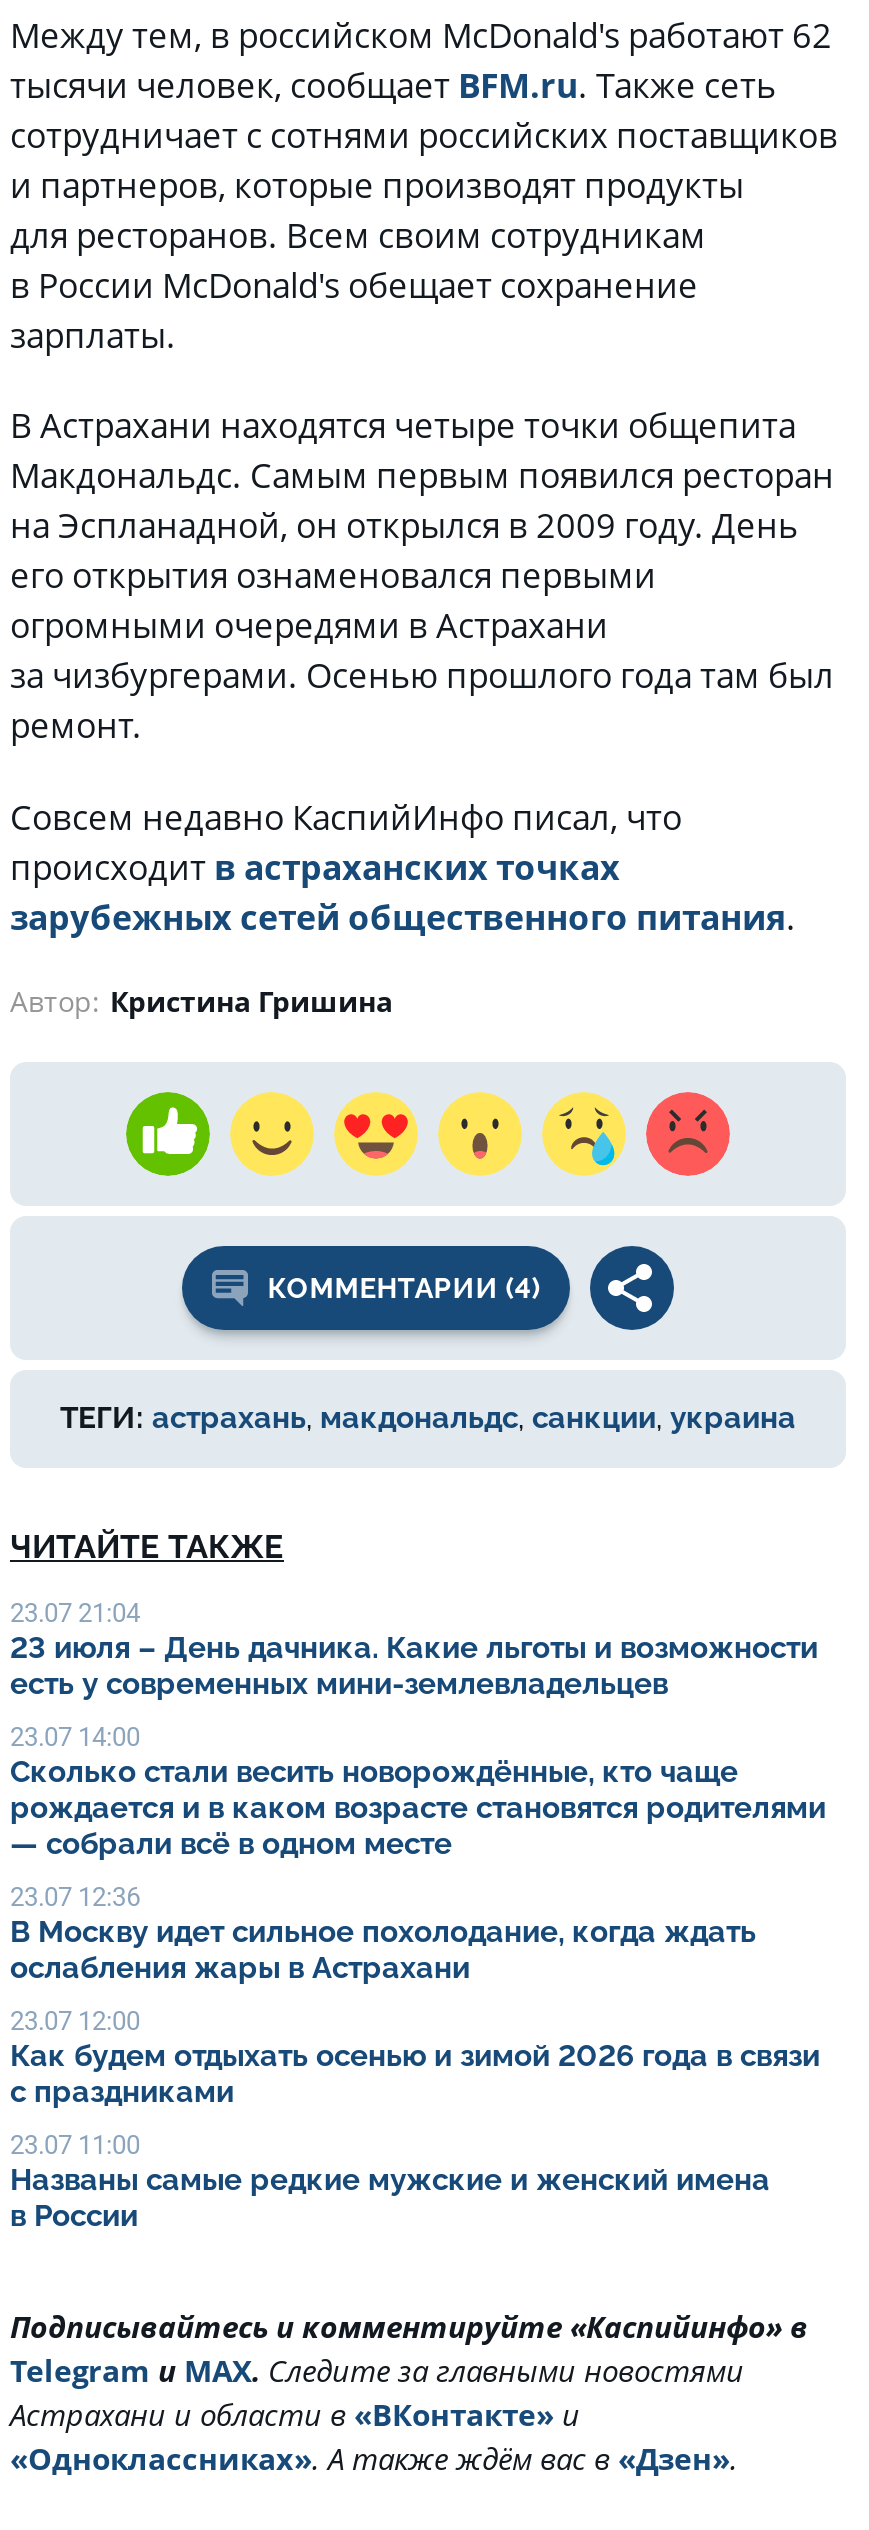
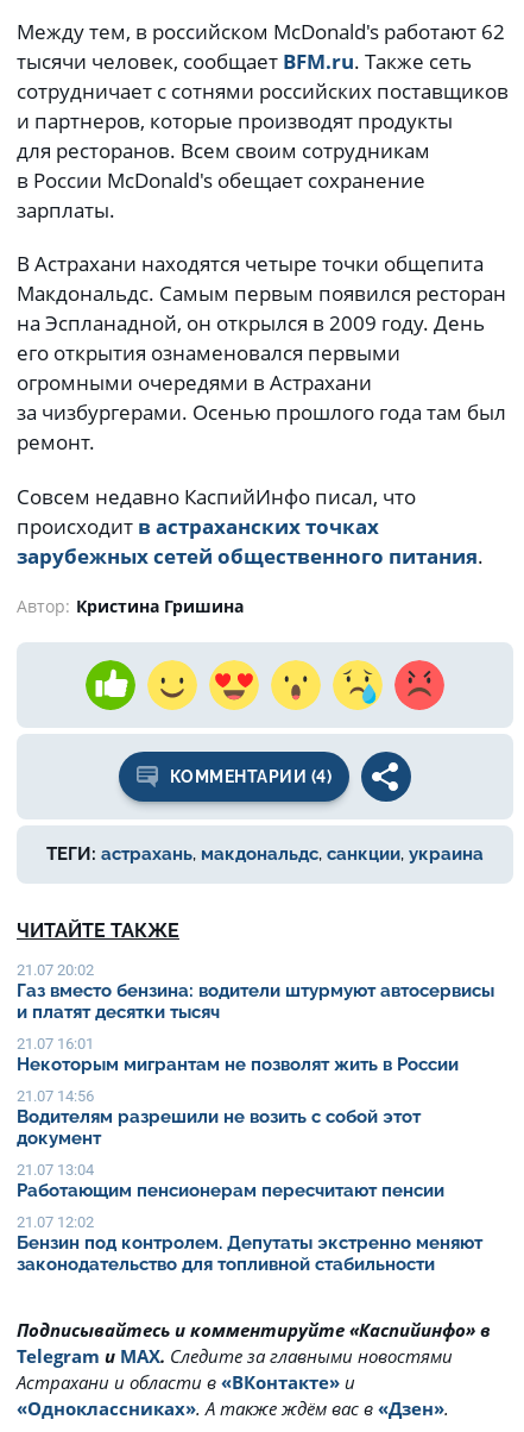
[10,1598,818,1702] 23.07 21:04 | 23 июля – День дачника. Какие льготы и возможности | есть у современных мини-землевладельцев -> [17,961,494,1023] 21.07 20:02 | Газ вместо бензина: водители штурмуют автосервисы | и платят десятки тысяч
[10,1722,826,1862] 23.07 14:00 | Сколько стали весить новорождённые, кто чаще | рождается и в каком возрасте становятся родителями | — собрали всё в одном месте -> [17,1035,463,1075] 21.07 16:01 | Некоторым мигрантам не позволят жить в России
[10,1882,756,1986] 23.07 12:36 | В Москву идет сильное похолодание, когда ждать | ослабления жары в Астрахани -> [17,1087,421,1149] 21.07 14:56 | Водителям разрешили не возить с собой этот | документ
[10,2006,820,2110] 23.07 12:00 | Как будем отдыхать осенью и зимой 2026 года в связи | с праздниками -> [17,1161,449,1201] 21.07 13:04 | Работающим пенсионерам пересчитают пенсии
[10,2130,770,2234] 23.07 11:00 | Названы самые редкие мужские и женский имена | в России -> [17,1213,482,1275] 21.07 12:02 | Бензин под контролем. Депутаты экстренно меняют | законодательство для топливной стабильности

